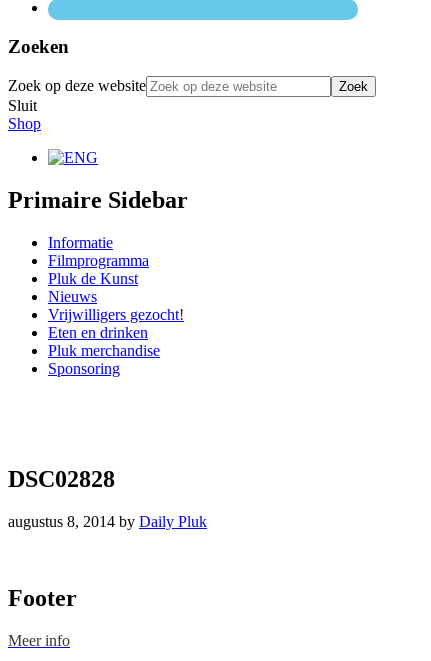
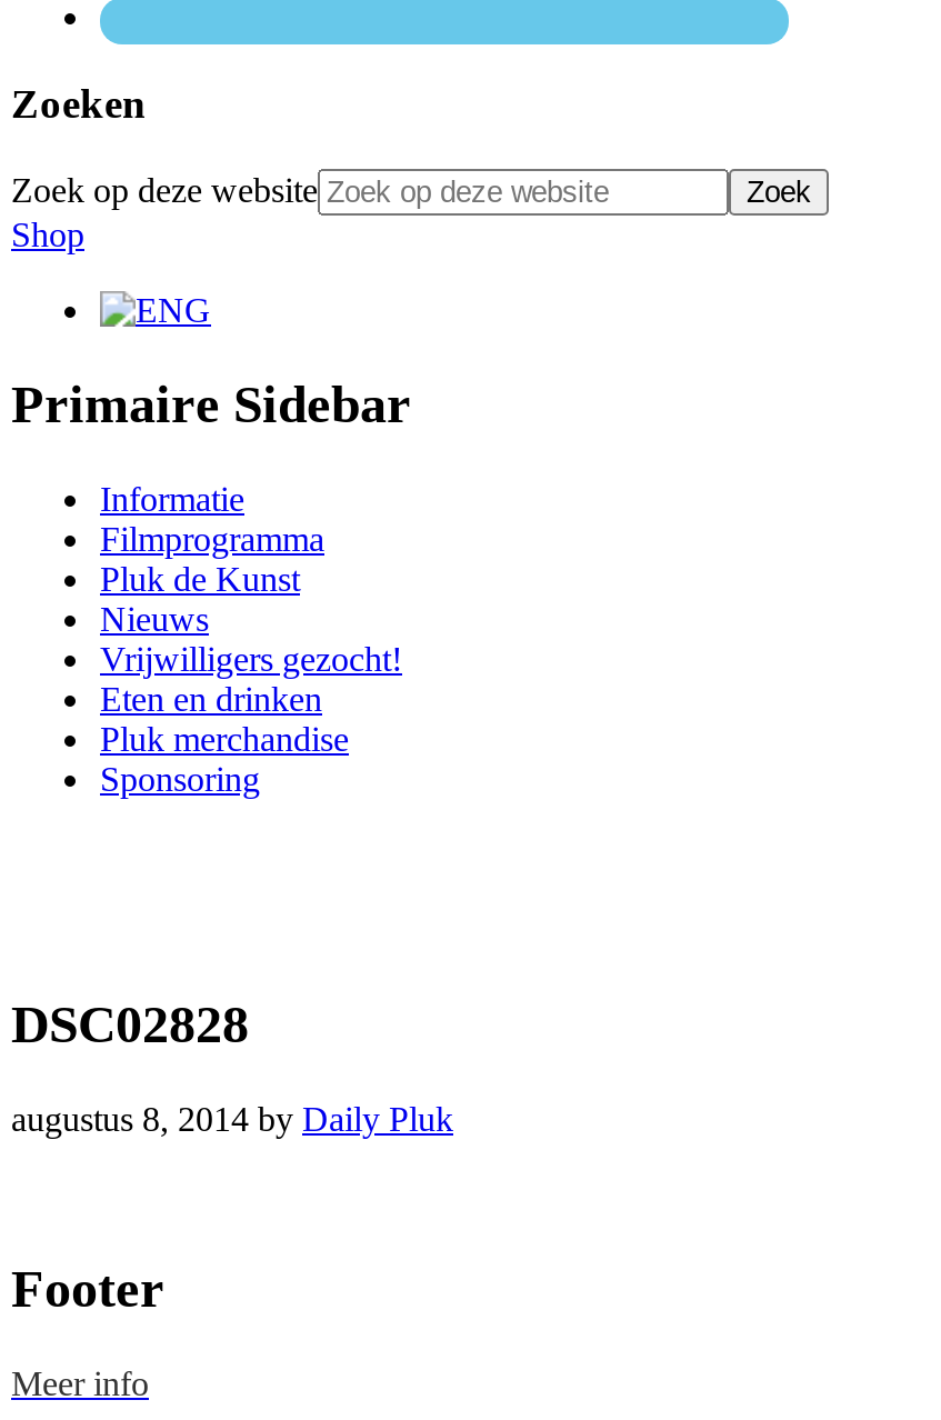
[8,97,37,114] Sluit -> none

